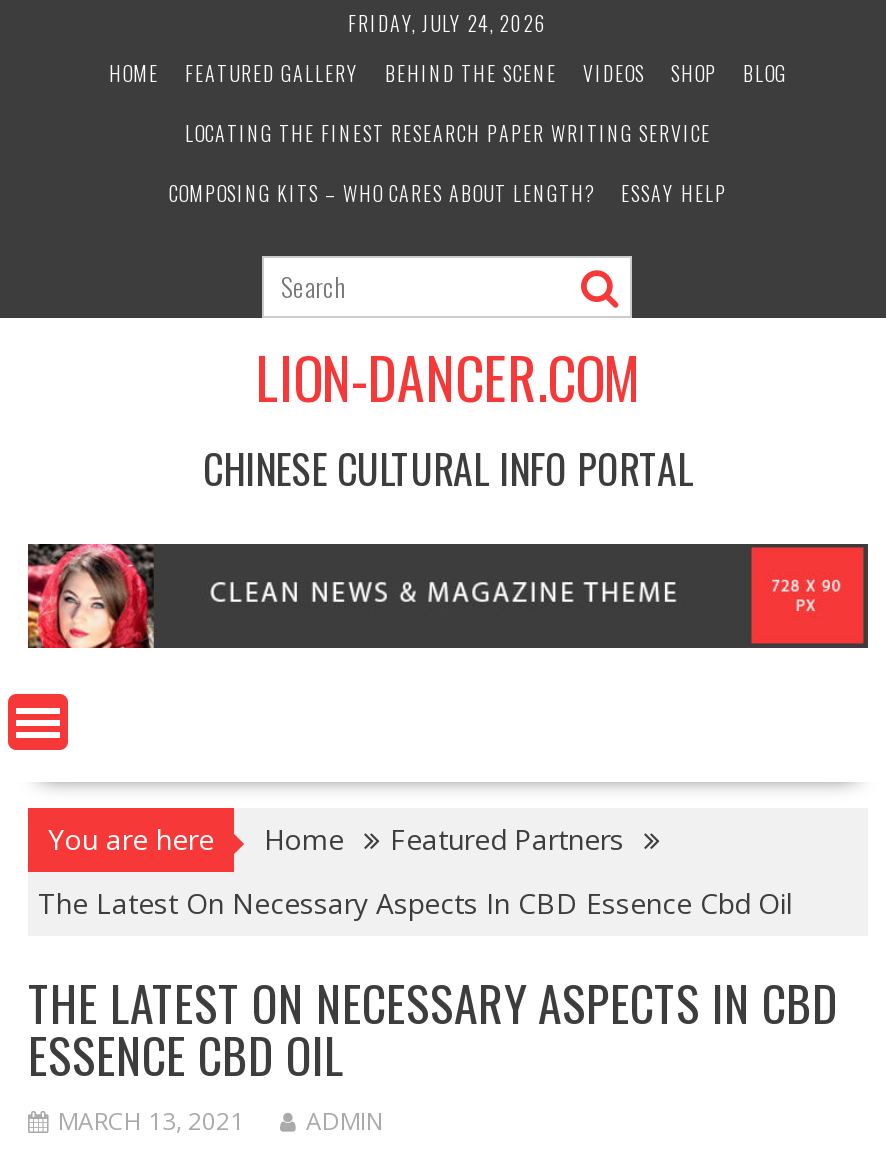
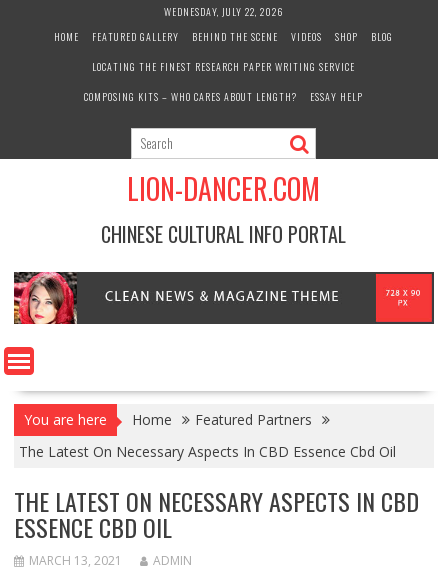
[348,8,548,38] FRIDAY, JULY 24, 2026 -> [164,4,284,19] WEDNESDAY, JULY 22, 2026

